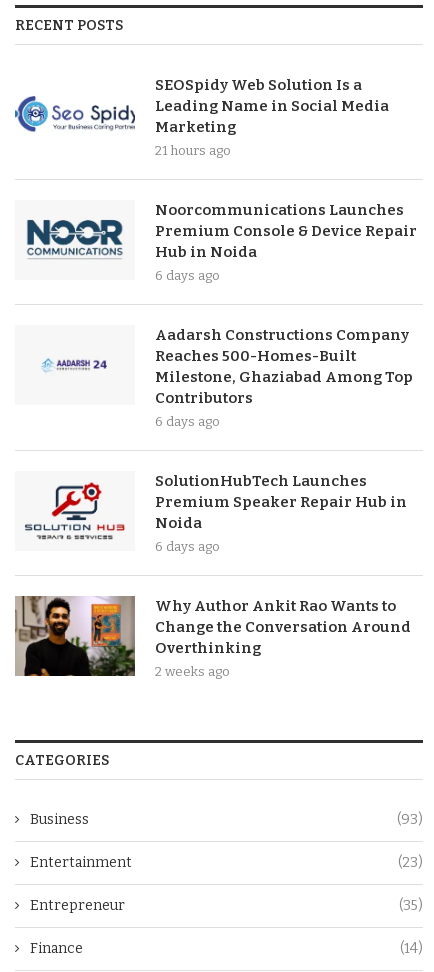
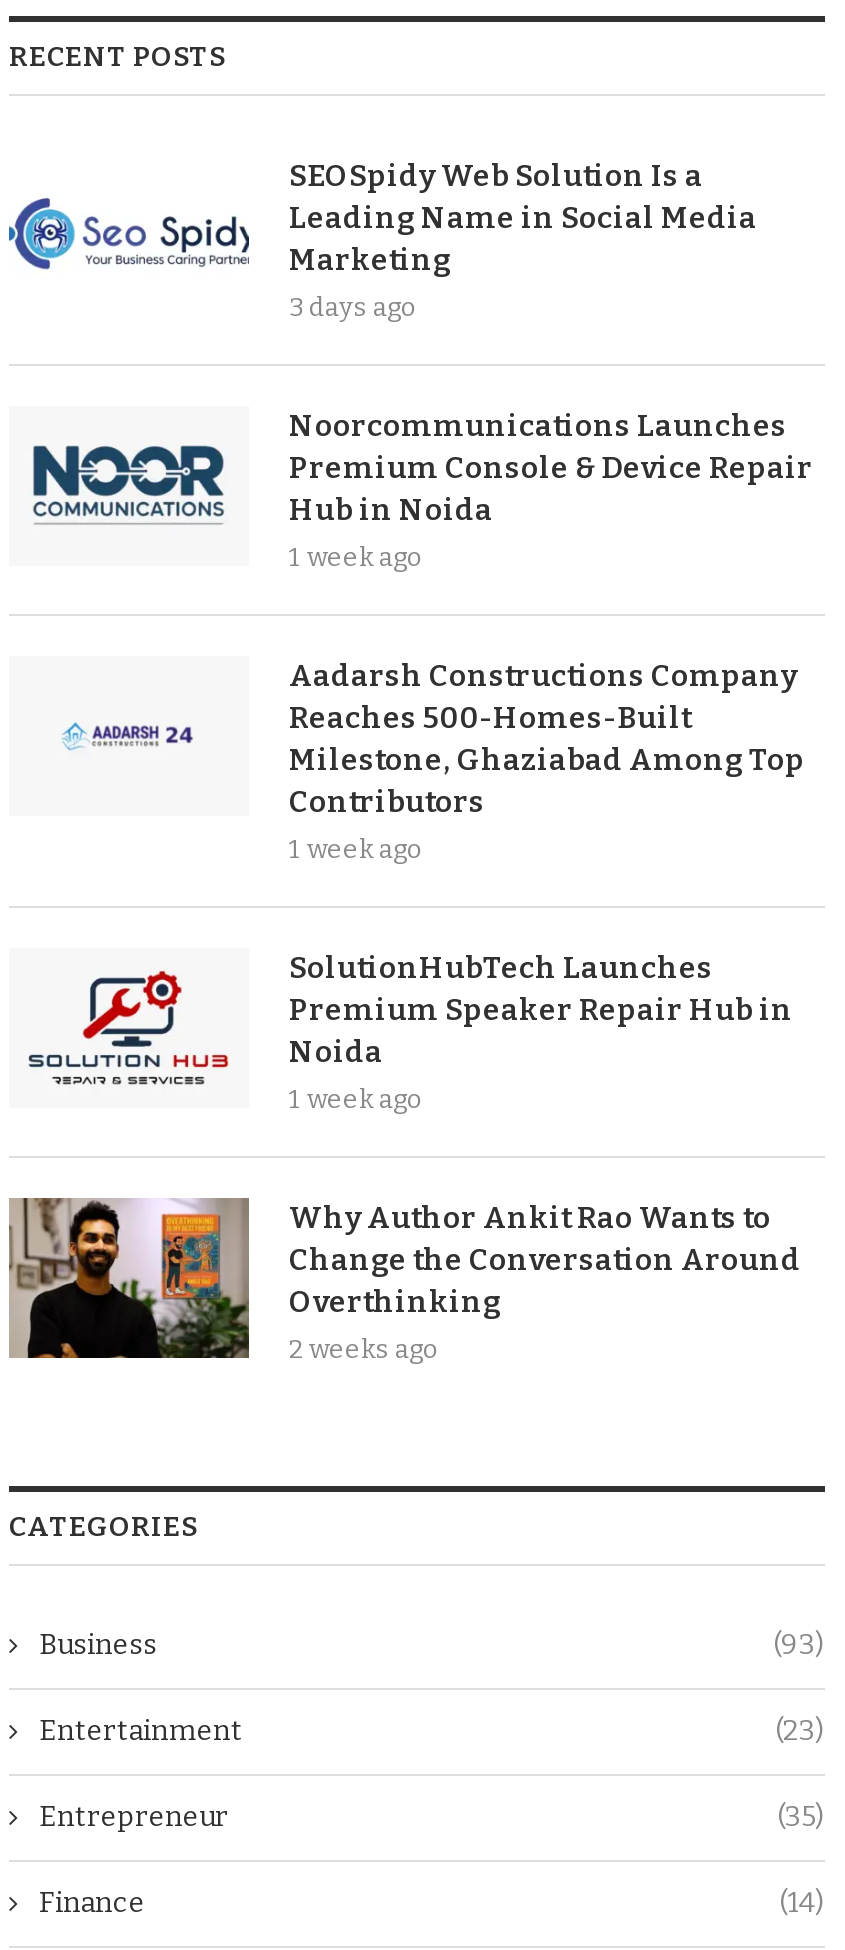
[155,143,231,158] 21 hours ago -> [289,292,417,322] 3 days ago
[155,268,220,283] 6 days ago -> [289,542,423,572] 1 week ago
[155,414,220,429] 6 days ago -> [289,834,423,864] 1 week ago
[155,539,220,554] 6 days ago -> [289,1084,423,1114] 1 week ago

